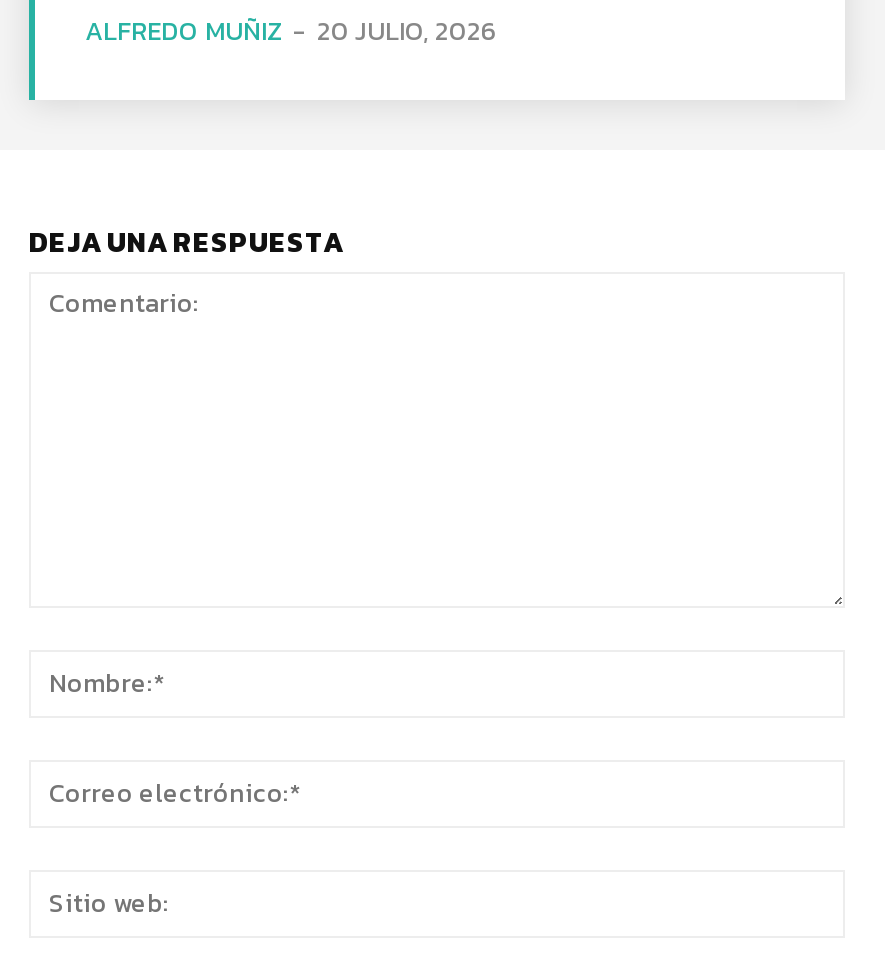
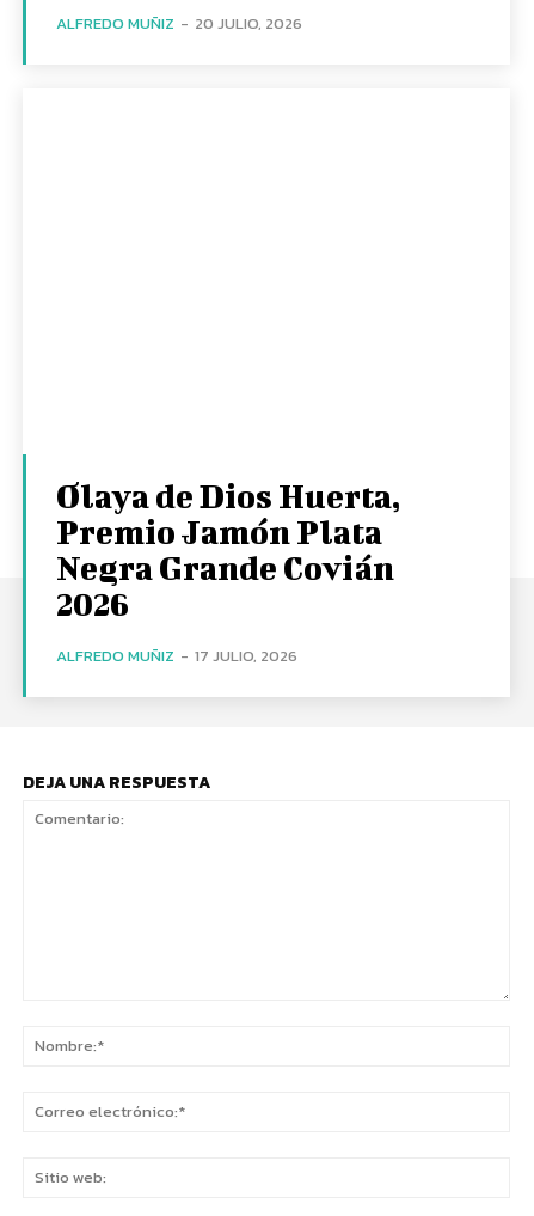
none -> [56,476,400,667] Olaya de Dios Huerta, | Premio Jamón Plata | Negra Grande Covián | 2026 | ALFREDO MUÑIZ - 17 JULIO, 2026

